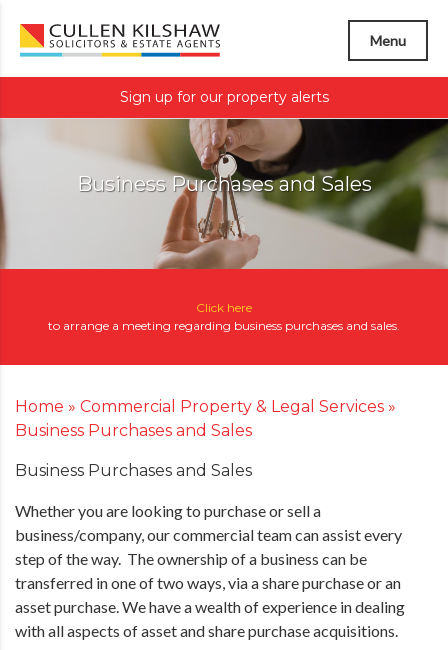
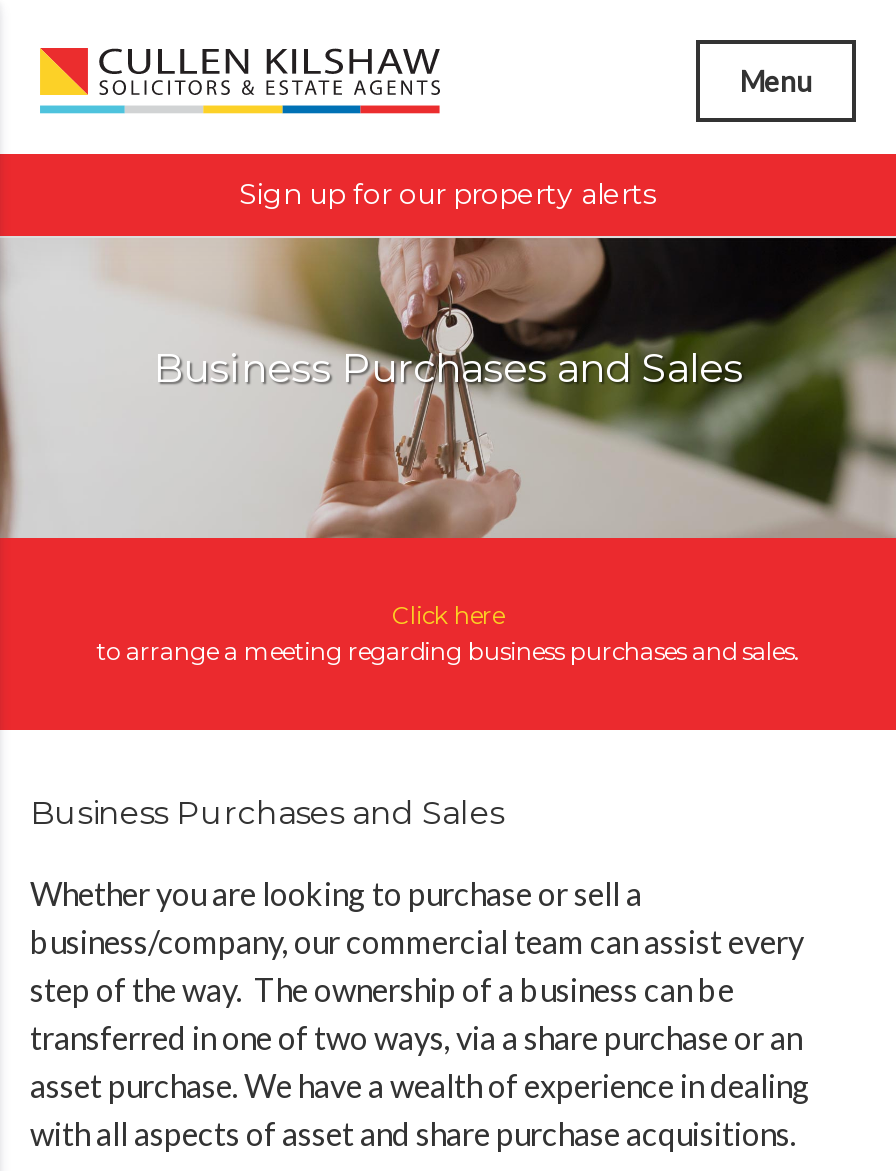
[15,397,396,440] Home» Commercial Property & Legal Services» | Business Purchases and Sales -> none

